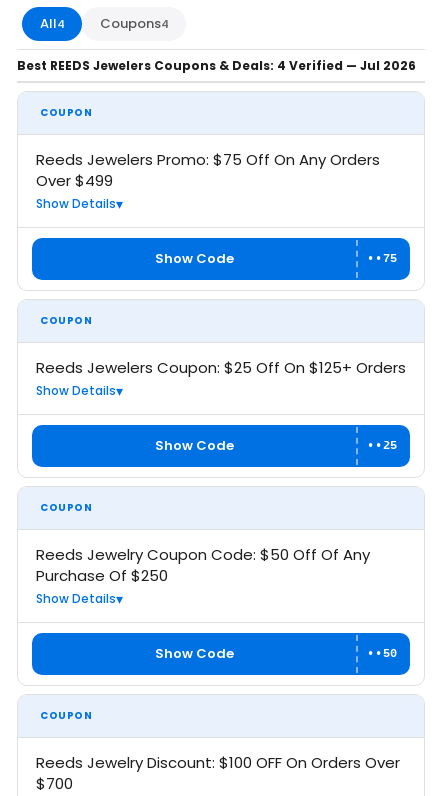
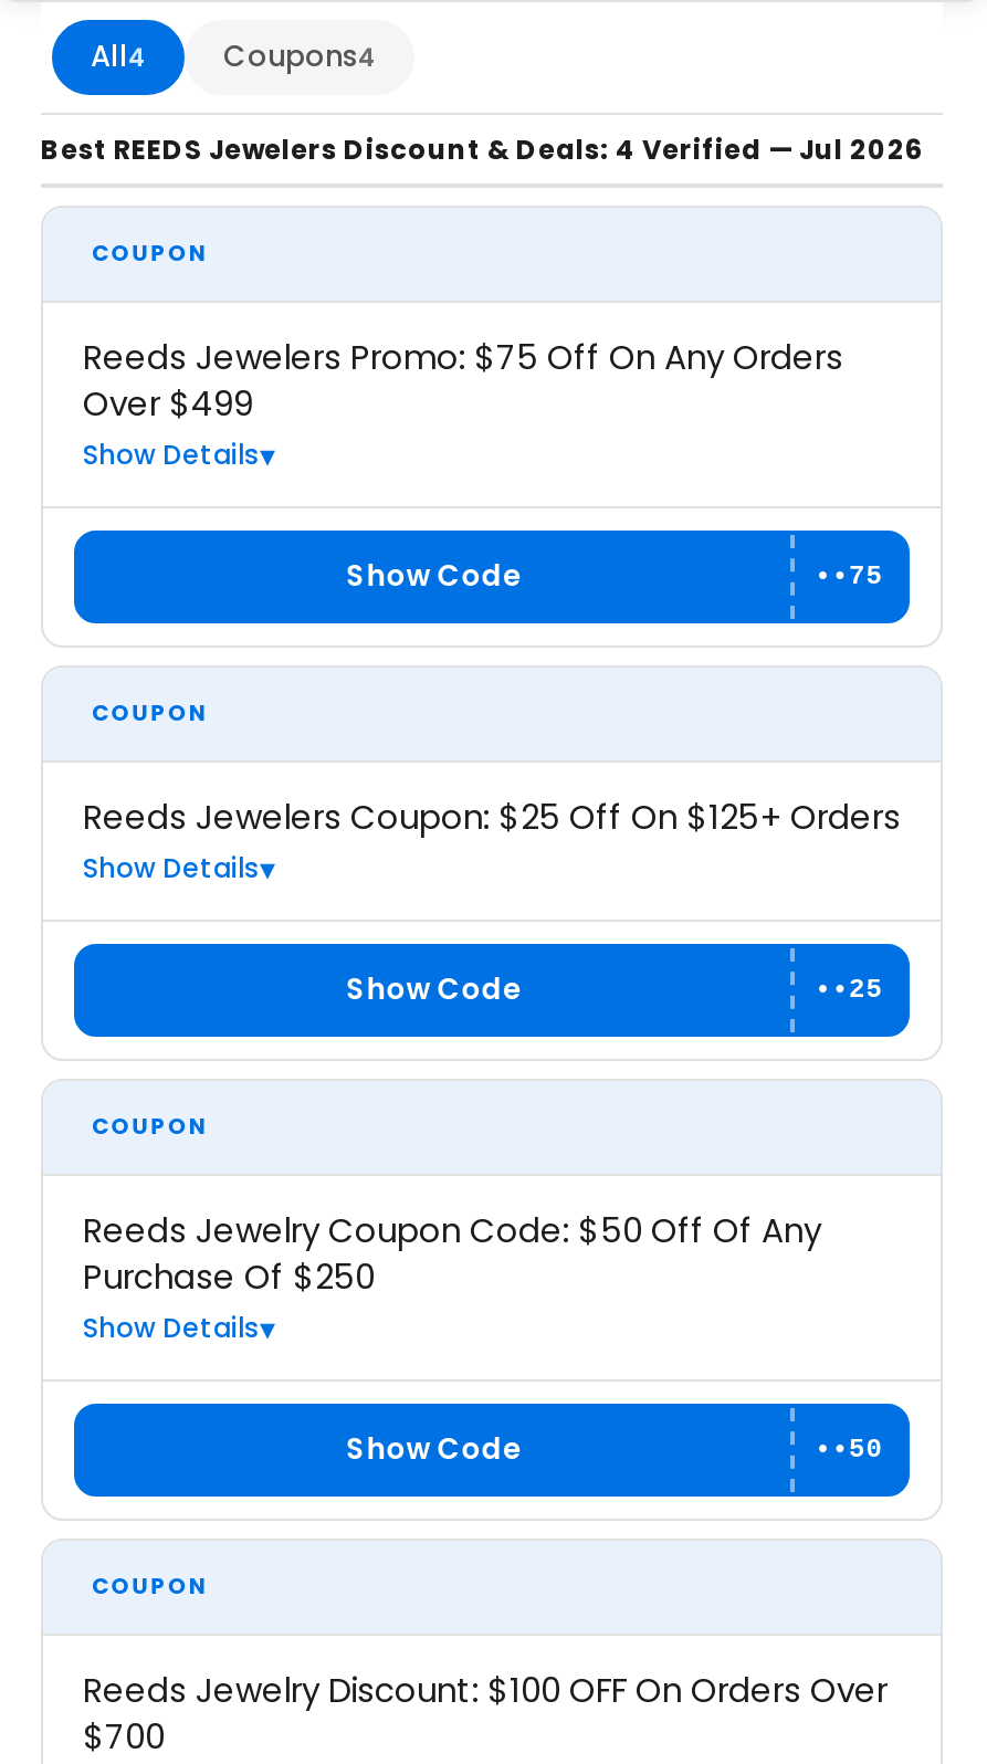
[17,57,416,74] Best REEDS Jewelers Coupons & Deals: 4 Verified — Jul 2026 -> [41,130,923,168] Best REEDS Jewelers Discount & Deals: 4 Verified — Jul 2026

